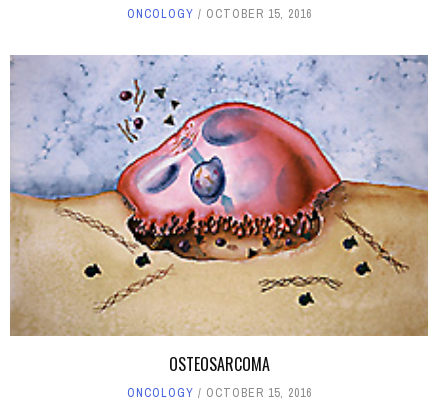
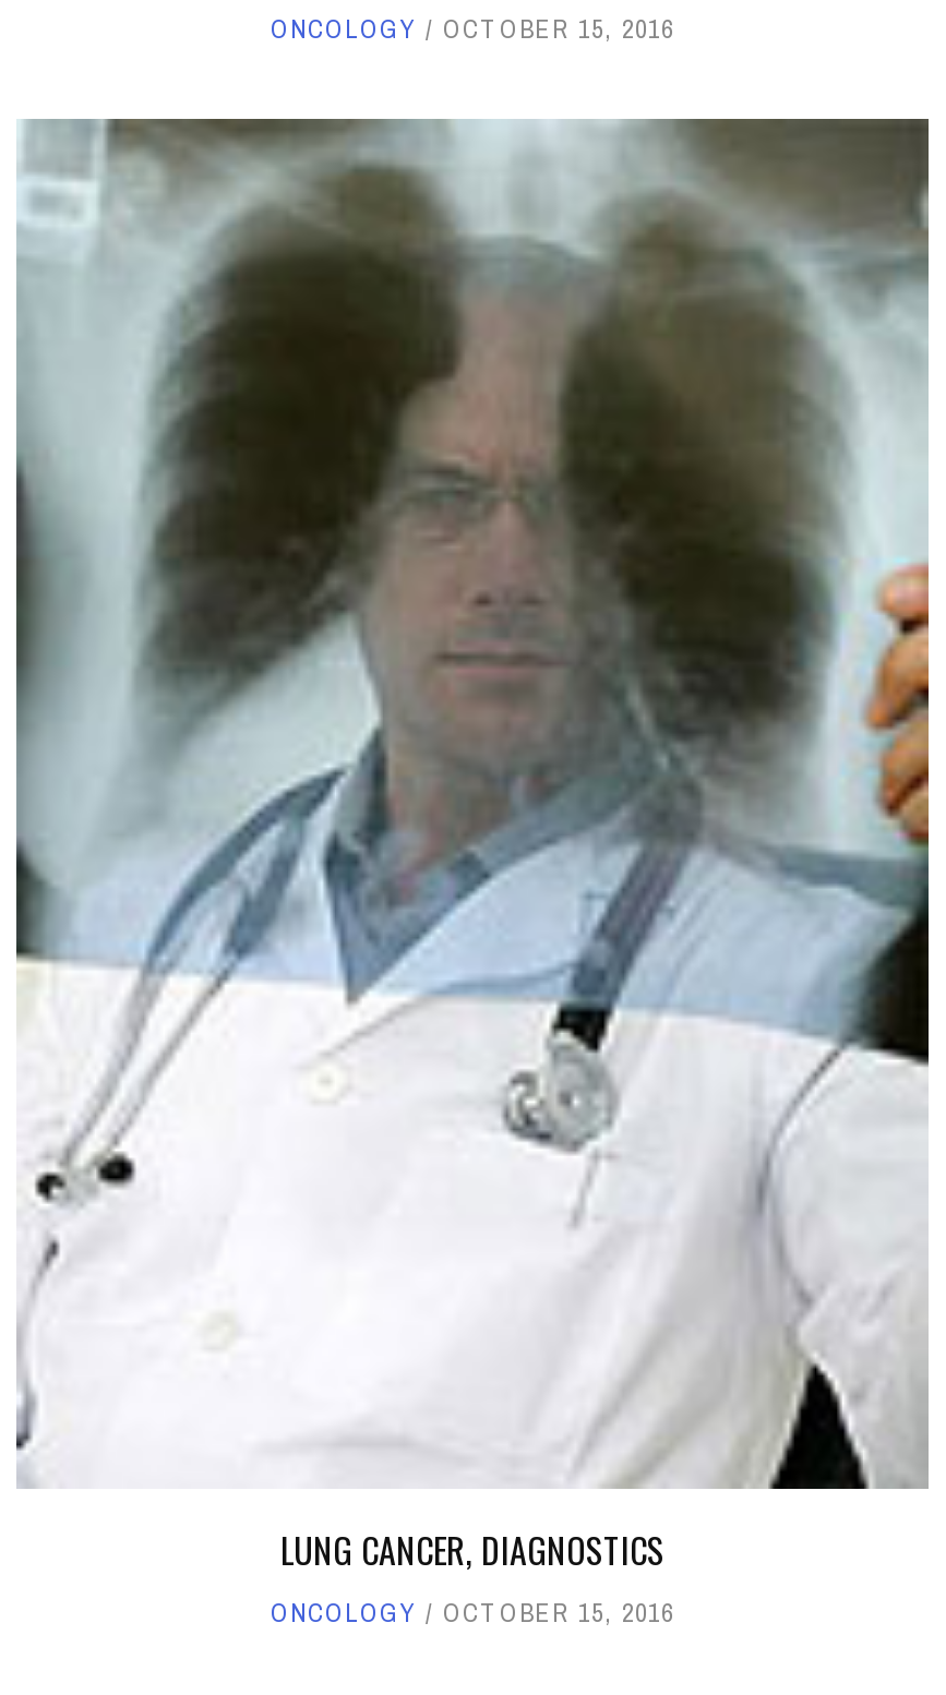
[9,55,429,376] [image] | OSTEOSARCOMA -> [14,117,931,1577] [image] | LUNG CANCER, DIAGNOSTICS

